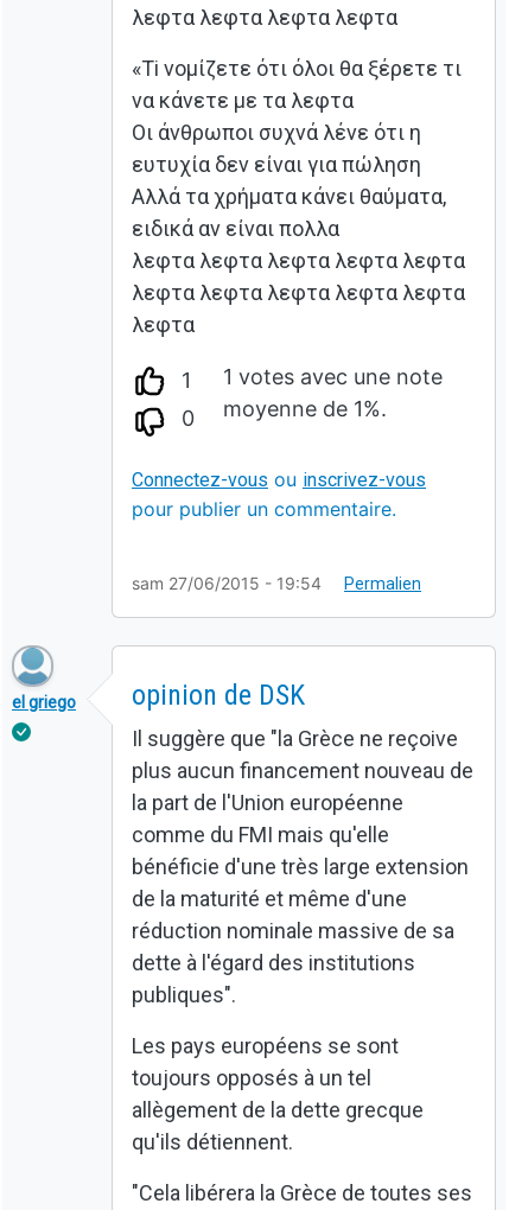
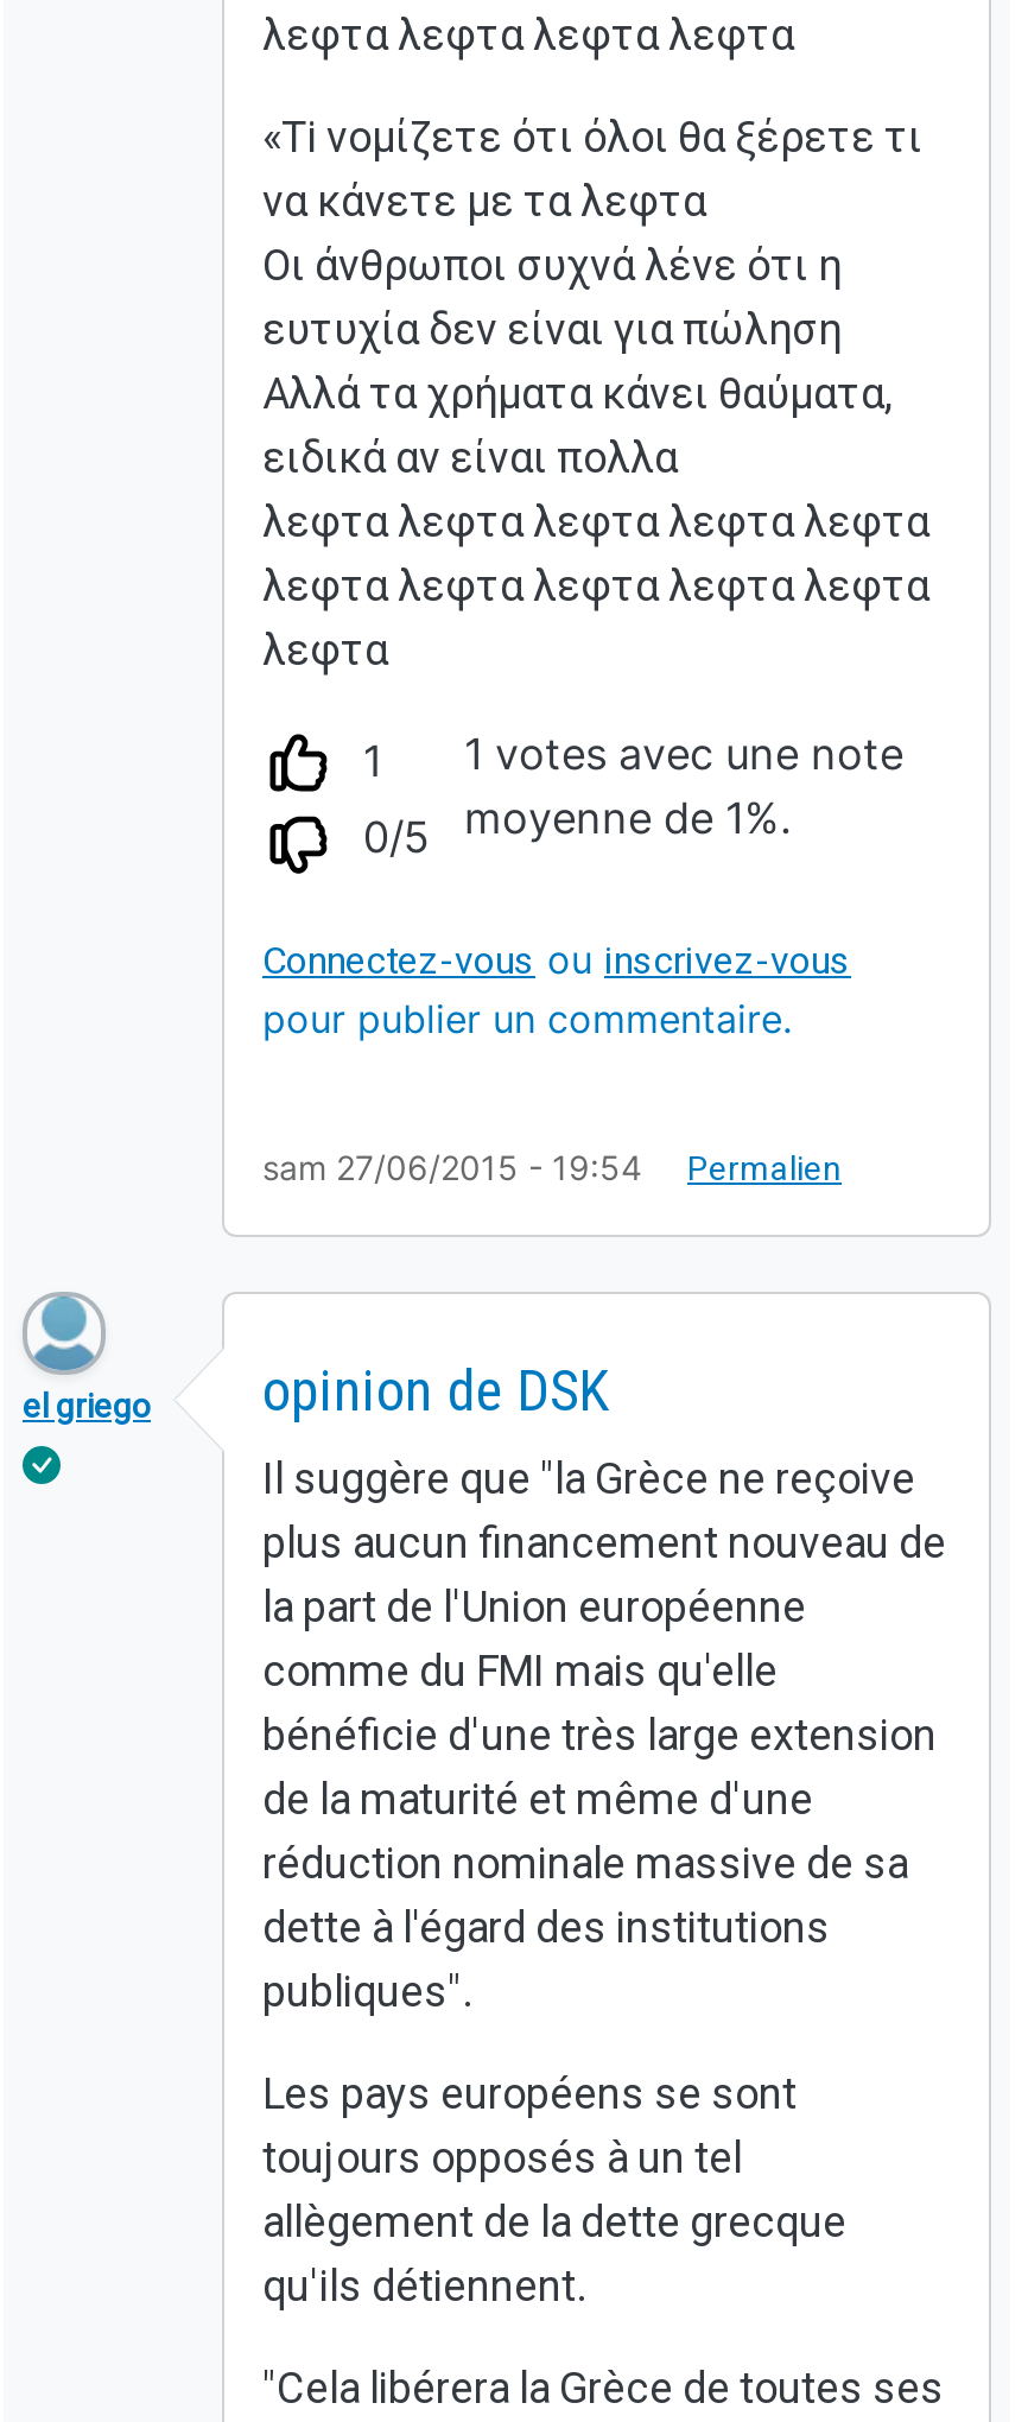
[182,396,387,431] 0 moyenne de 1%. -> [363,793,792,863] 0/5 moyenne de 1%.

